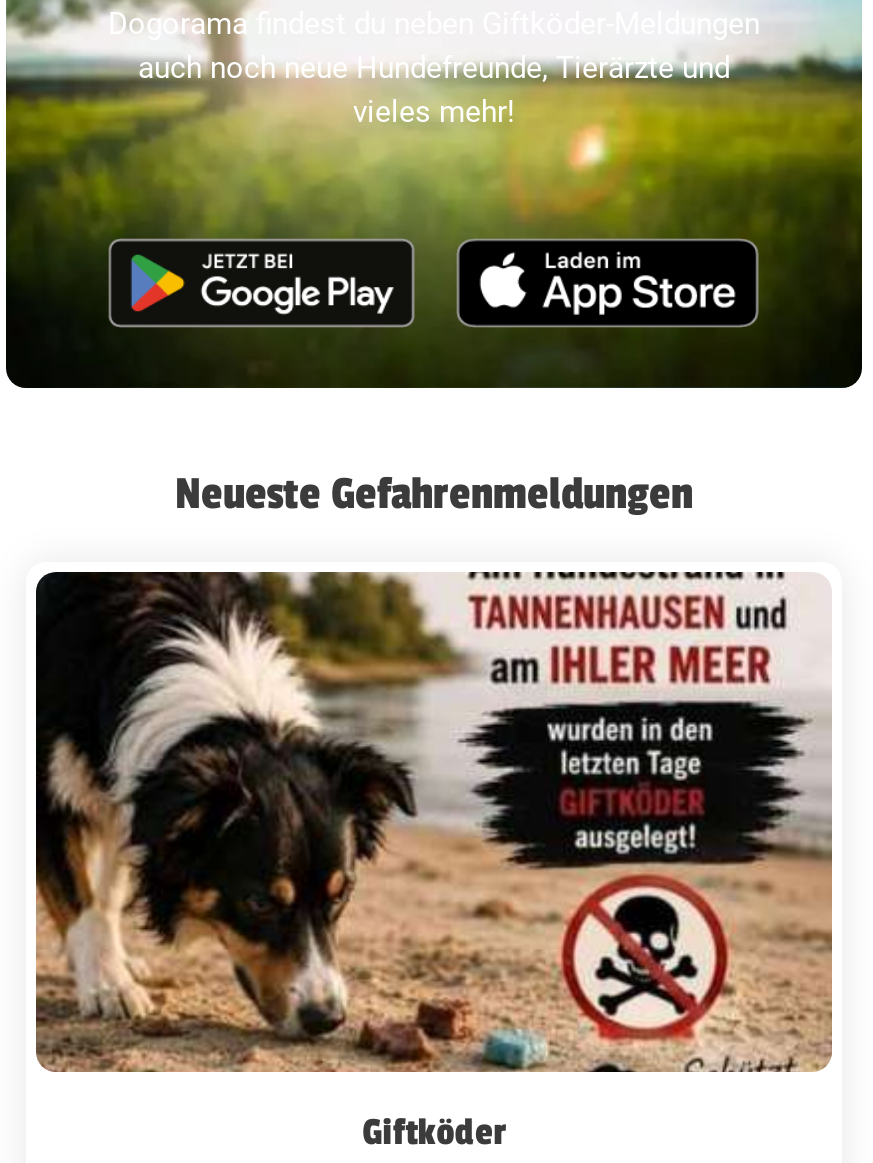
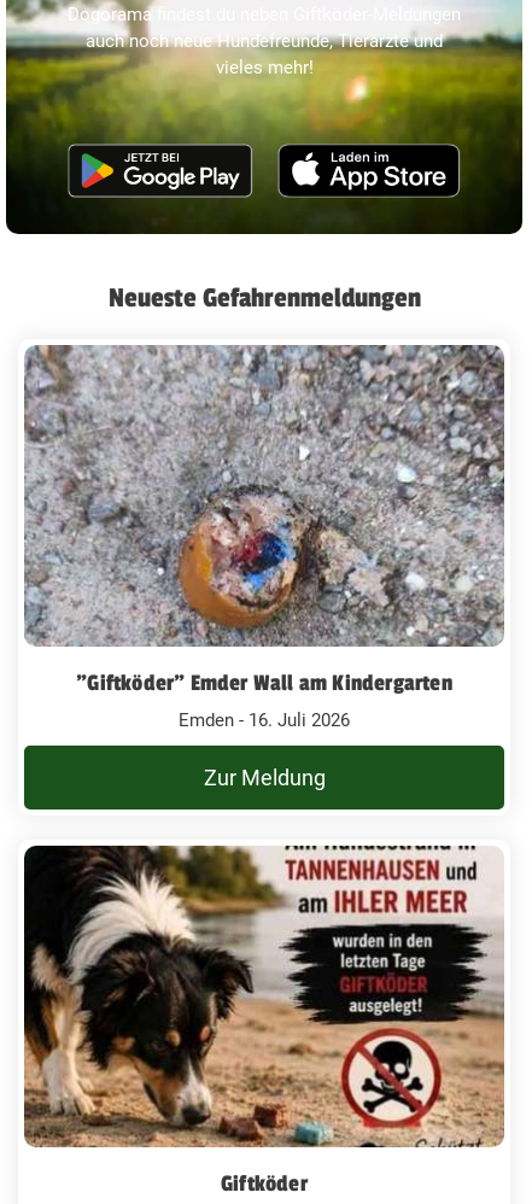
none -> [23,344,504,790] [image] | "Giftköder" Emder Wall am Kindergarten | Emden - 16. Juli 2026 | Zur Meldung

